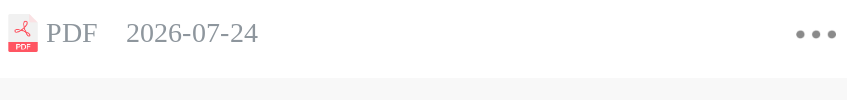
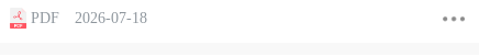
[46,17,258,47] PDF 2026-07-24 -> [31,9,147,26] PDF 2026-07-18

